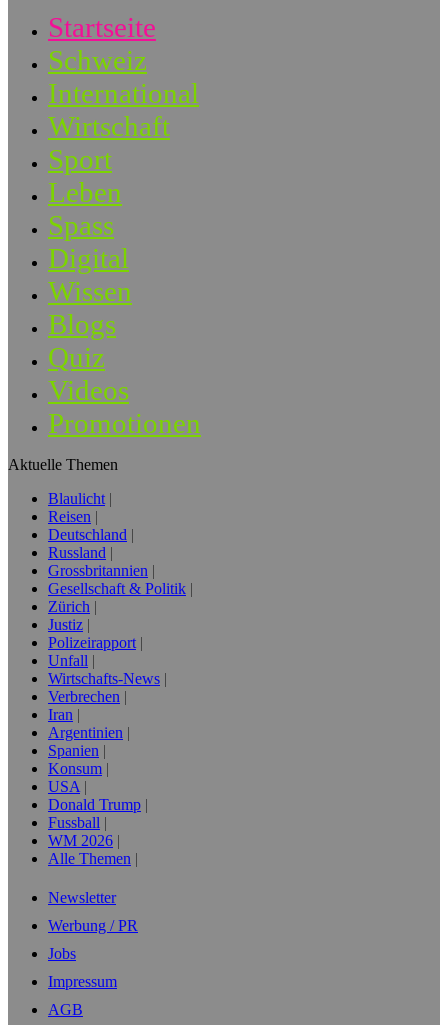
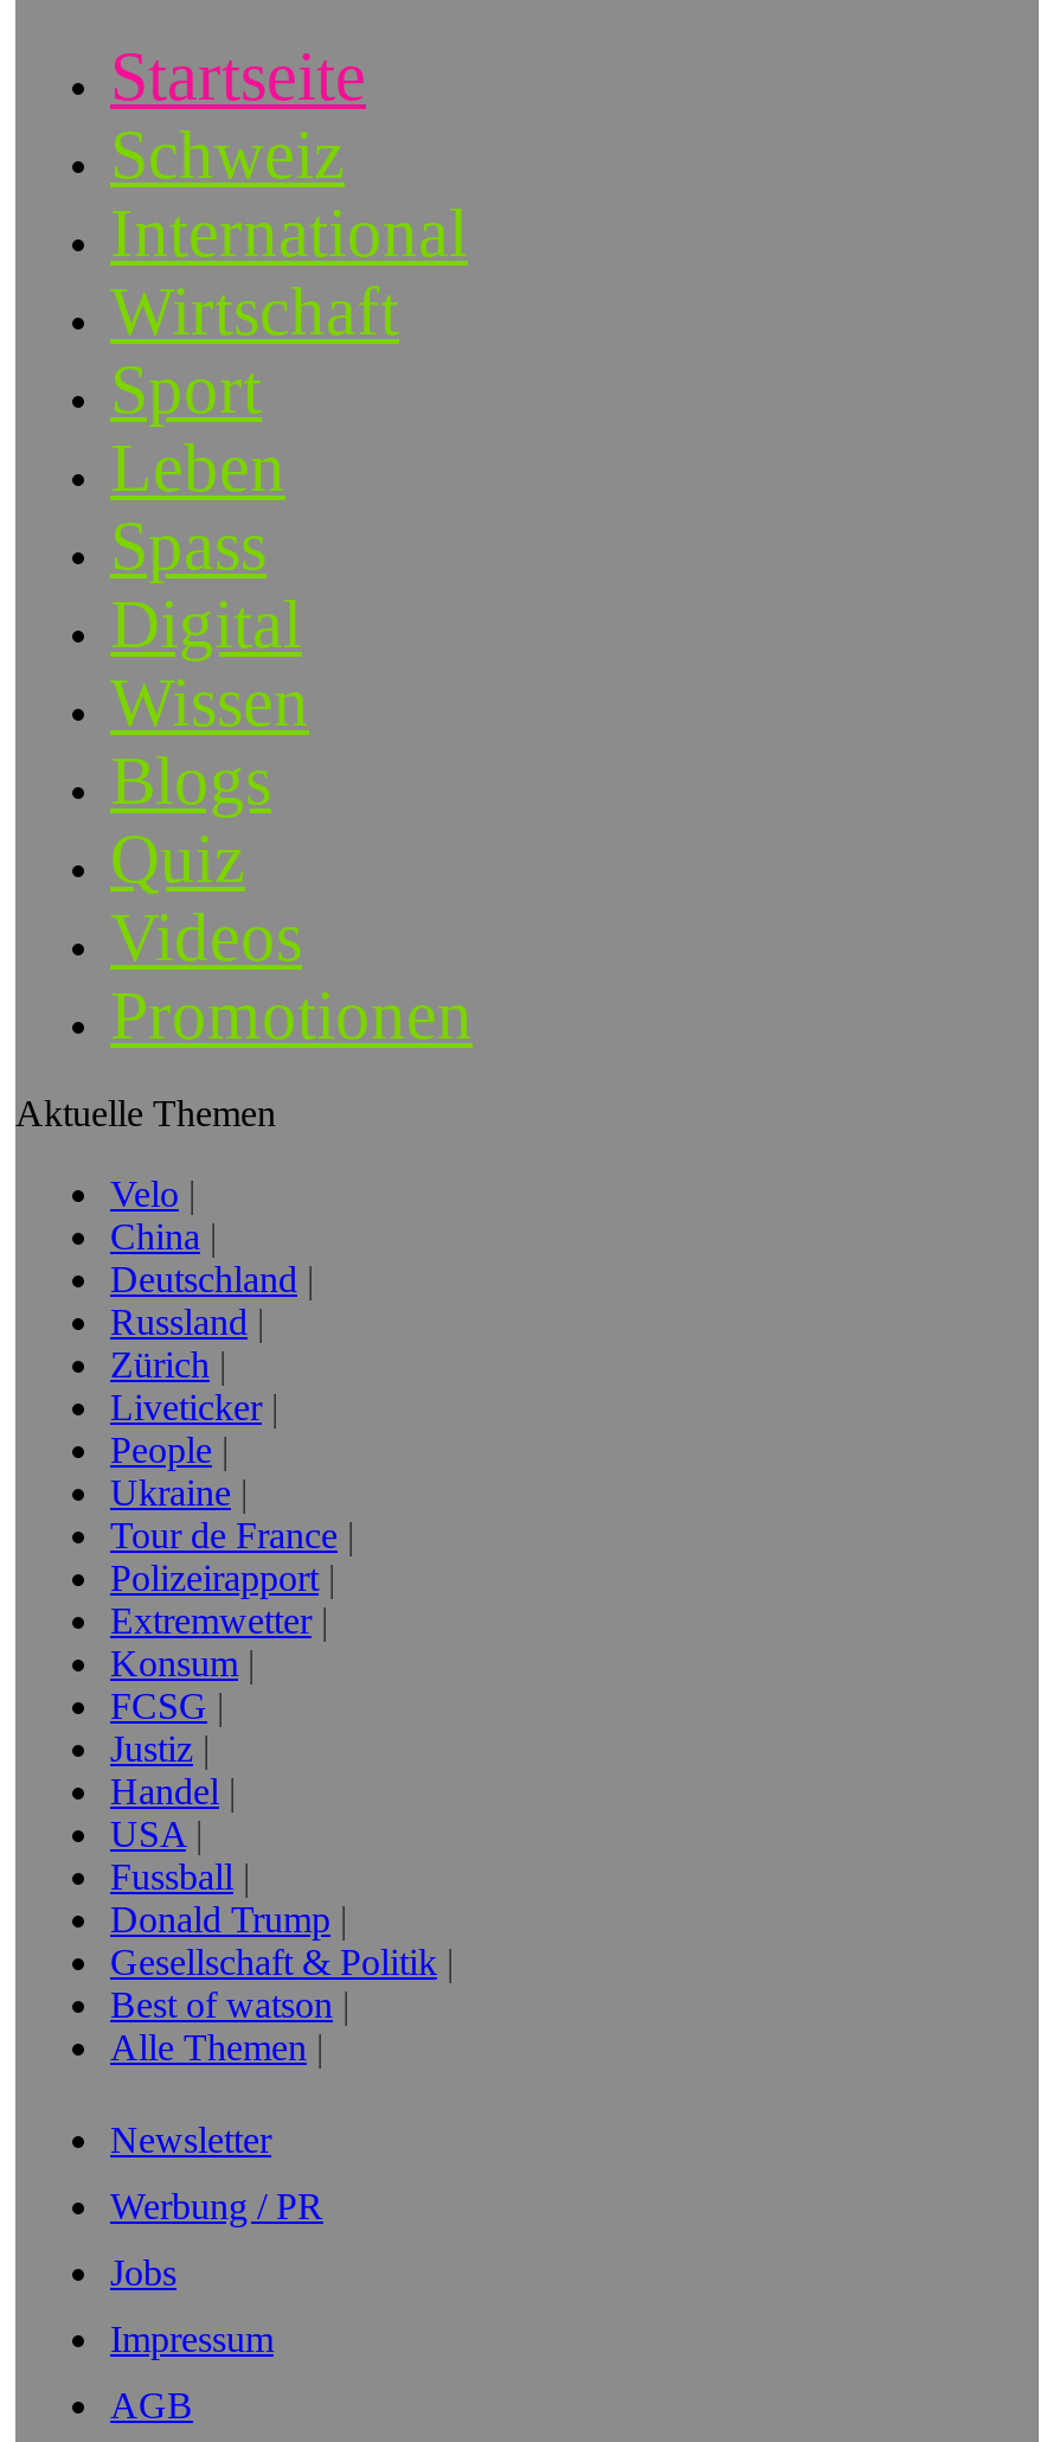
[48,490,105,525] Blaulicht | Reisen -> [110,1174,200,1257] Velo | China
[48,562,148,579] Grossbritannien -> [110,1387,338,1811] Liveticker | People | Ukraine | Tour de France | Extremwetter | FCSG | Handel
moved [48,580,186,597] -> [110,1942,437,1982]: Gesellschaft & Politik
moved [48,598,136,651] -> [110,1344,319,1769]: Zürich | Justiz | Polizeirapport
[48,652,160,849] Unfall | Wirtschafts-News | Verbrechen | Iran | Argentinien | Spanien | WM 2026 -> [110,1984,333,2025] Best of watson
moved [48,760,141,831] -> [110,1643,330,1939]: Konsum | USA | Donald Trump | Fussball

